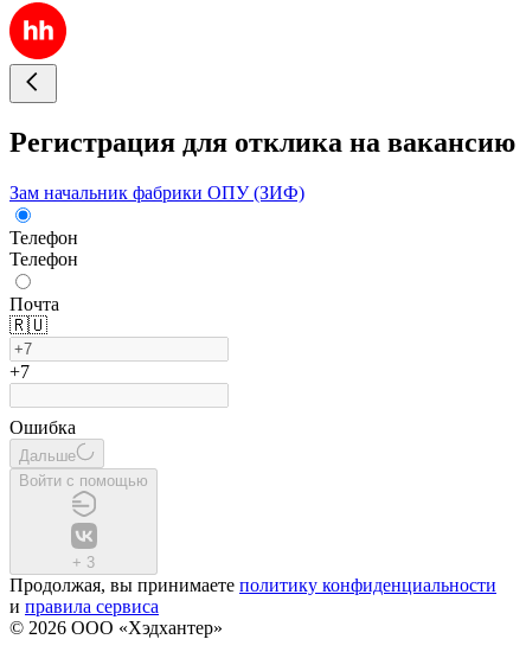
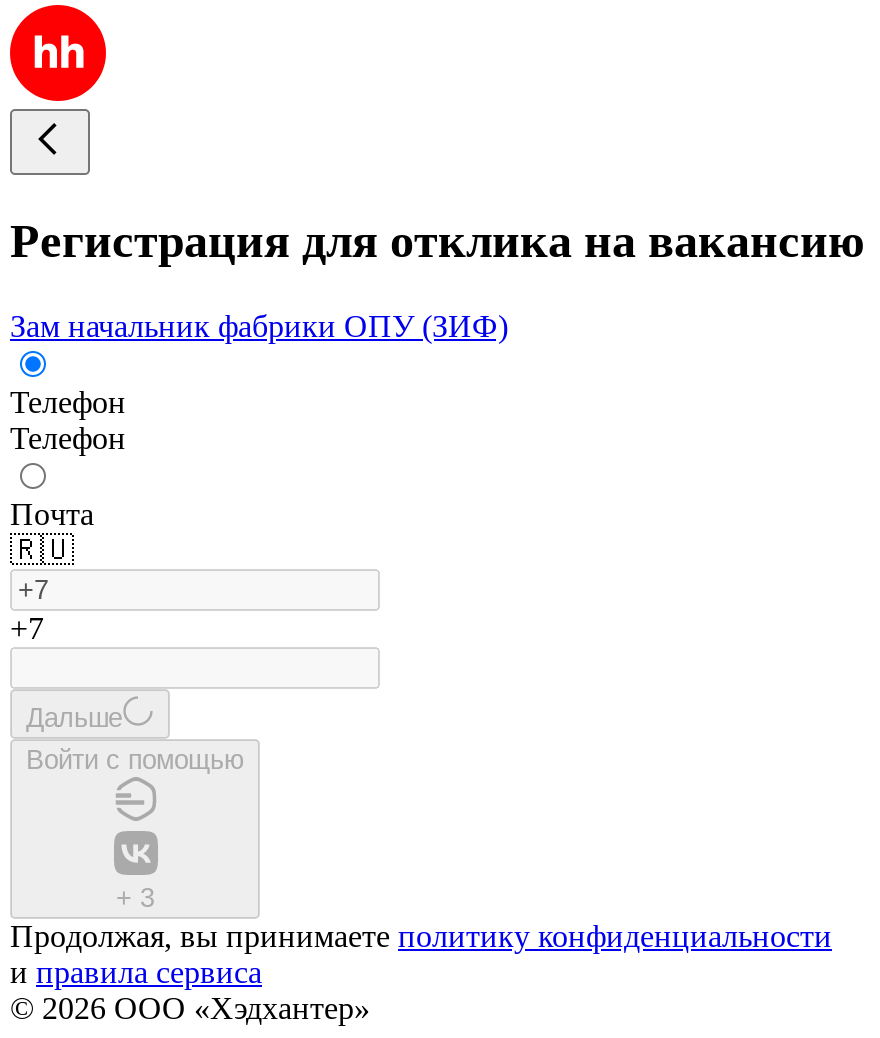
[9,417,76,437] Ошибка -> none

